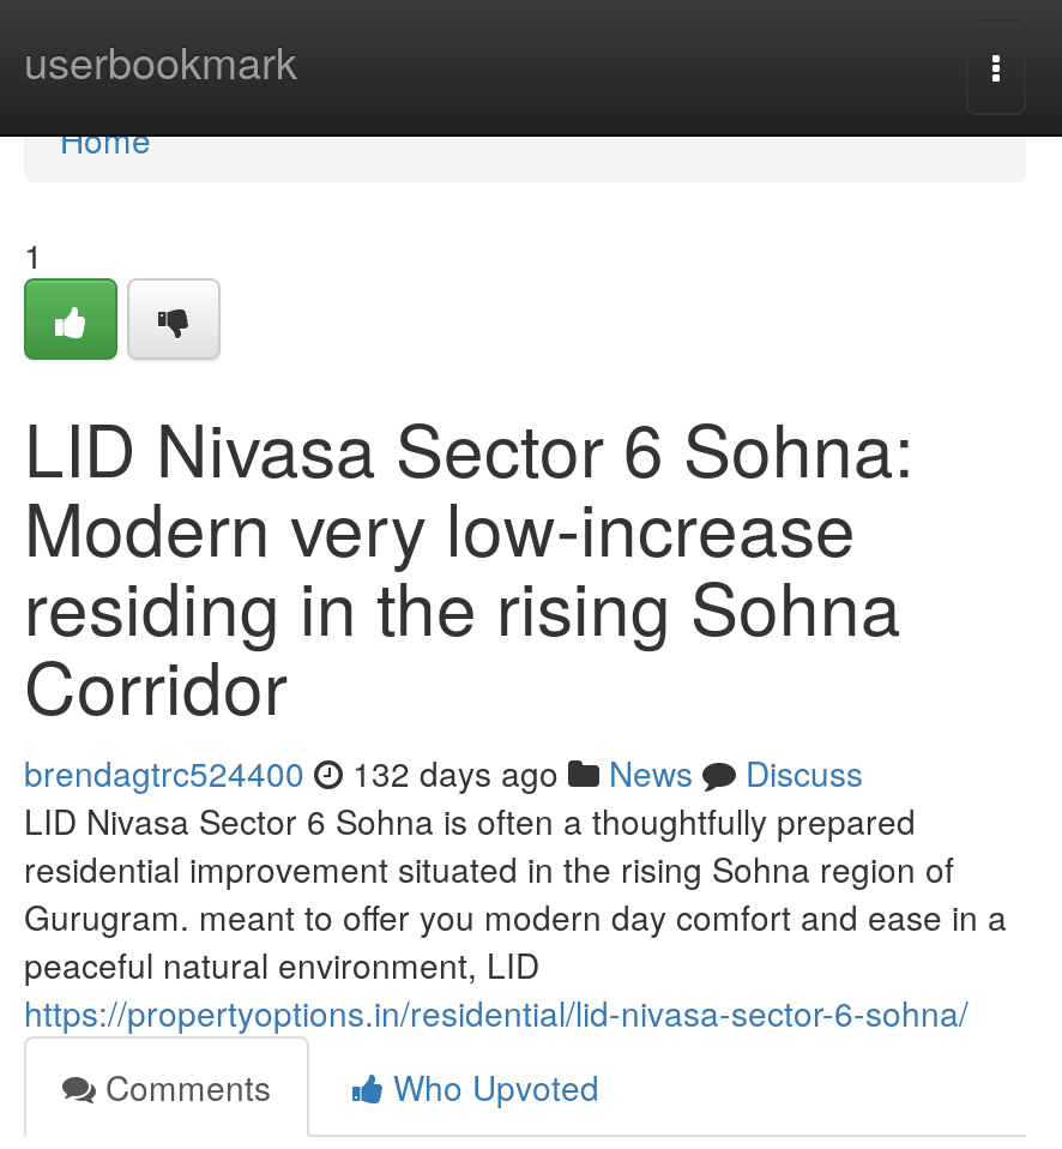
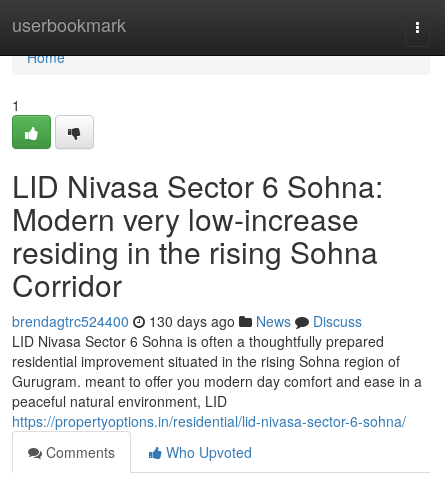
[24,748,863,796] brendagtrc524400 132 days ago News Discuss -> [12,311,362,331] brendagtrc524400 130 days ago News Discuss

